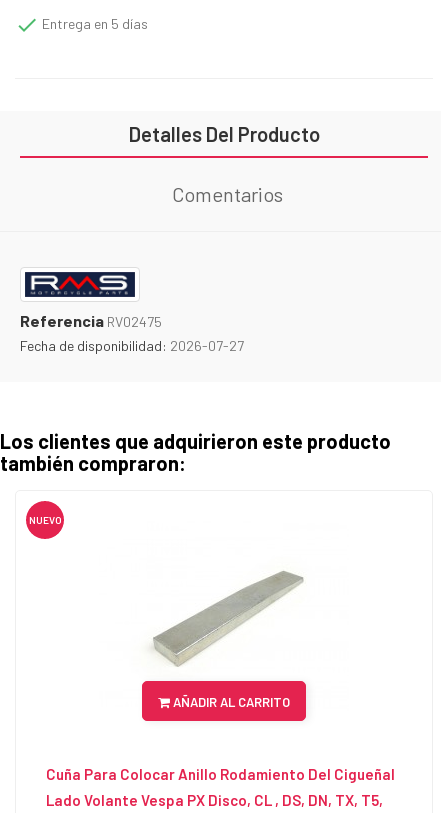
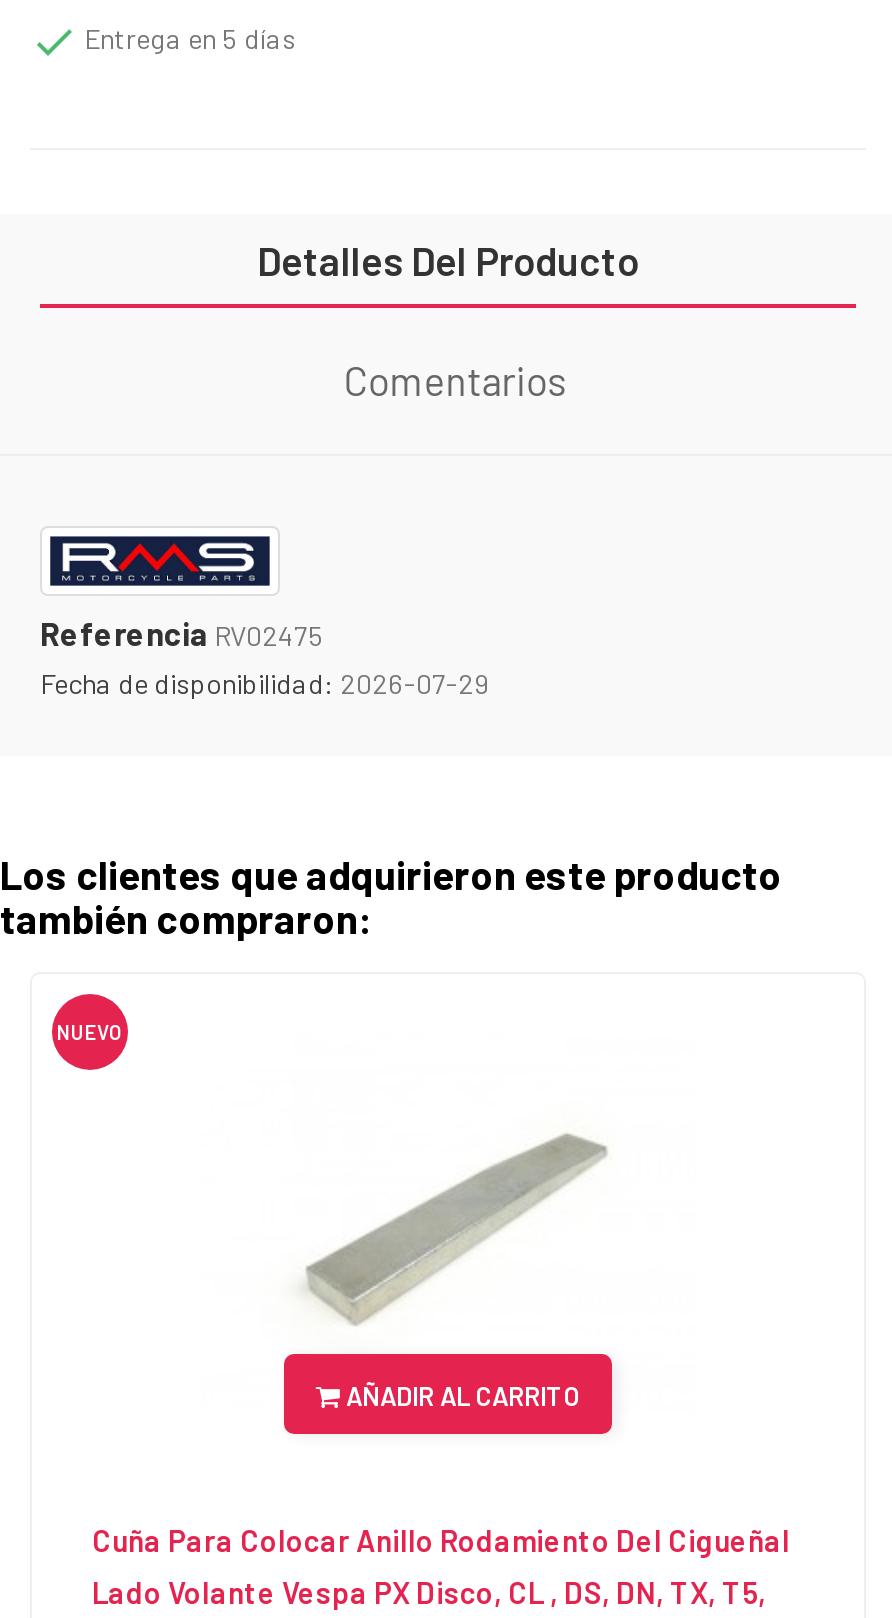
[20,337,244,354] Fecha de disponibilidad: 2026-07-27 -> [40,666,490,700] Fecha de disponibilidad: 2026-07-29

